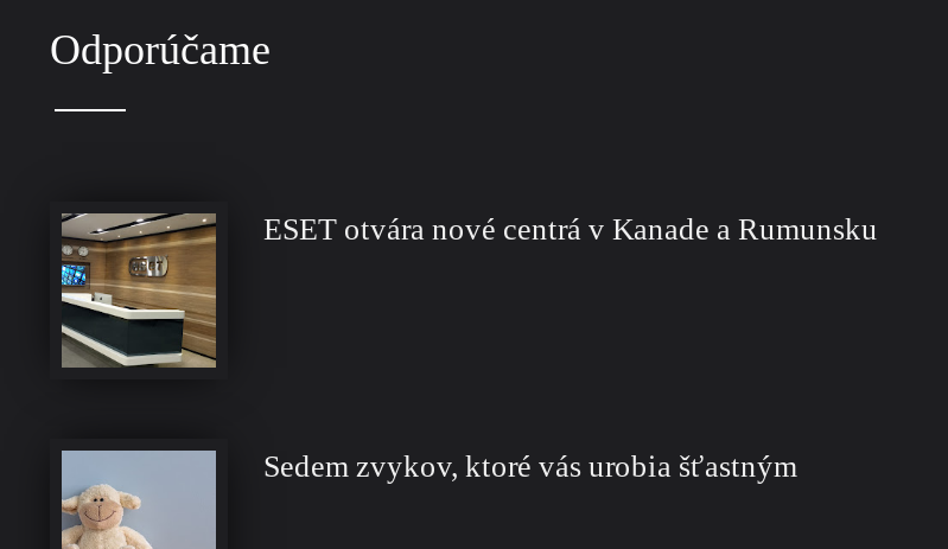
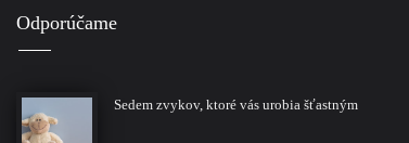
[59,211,878,370] [image] | ESET otvára nové centrá v Kanade a Rumunsku -> none

